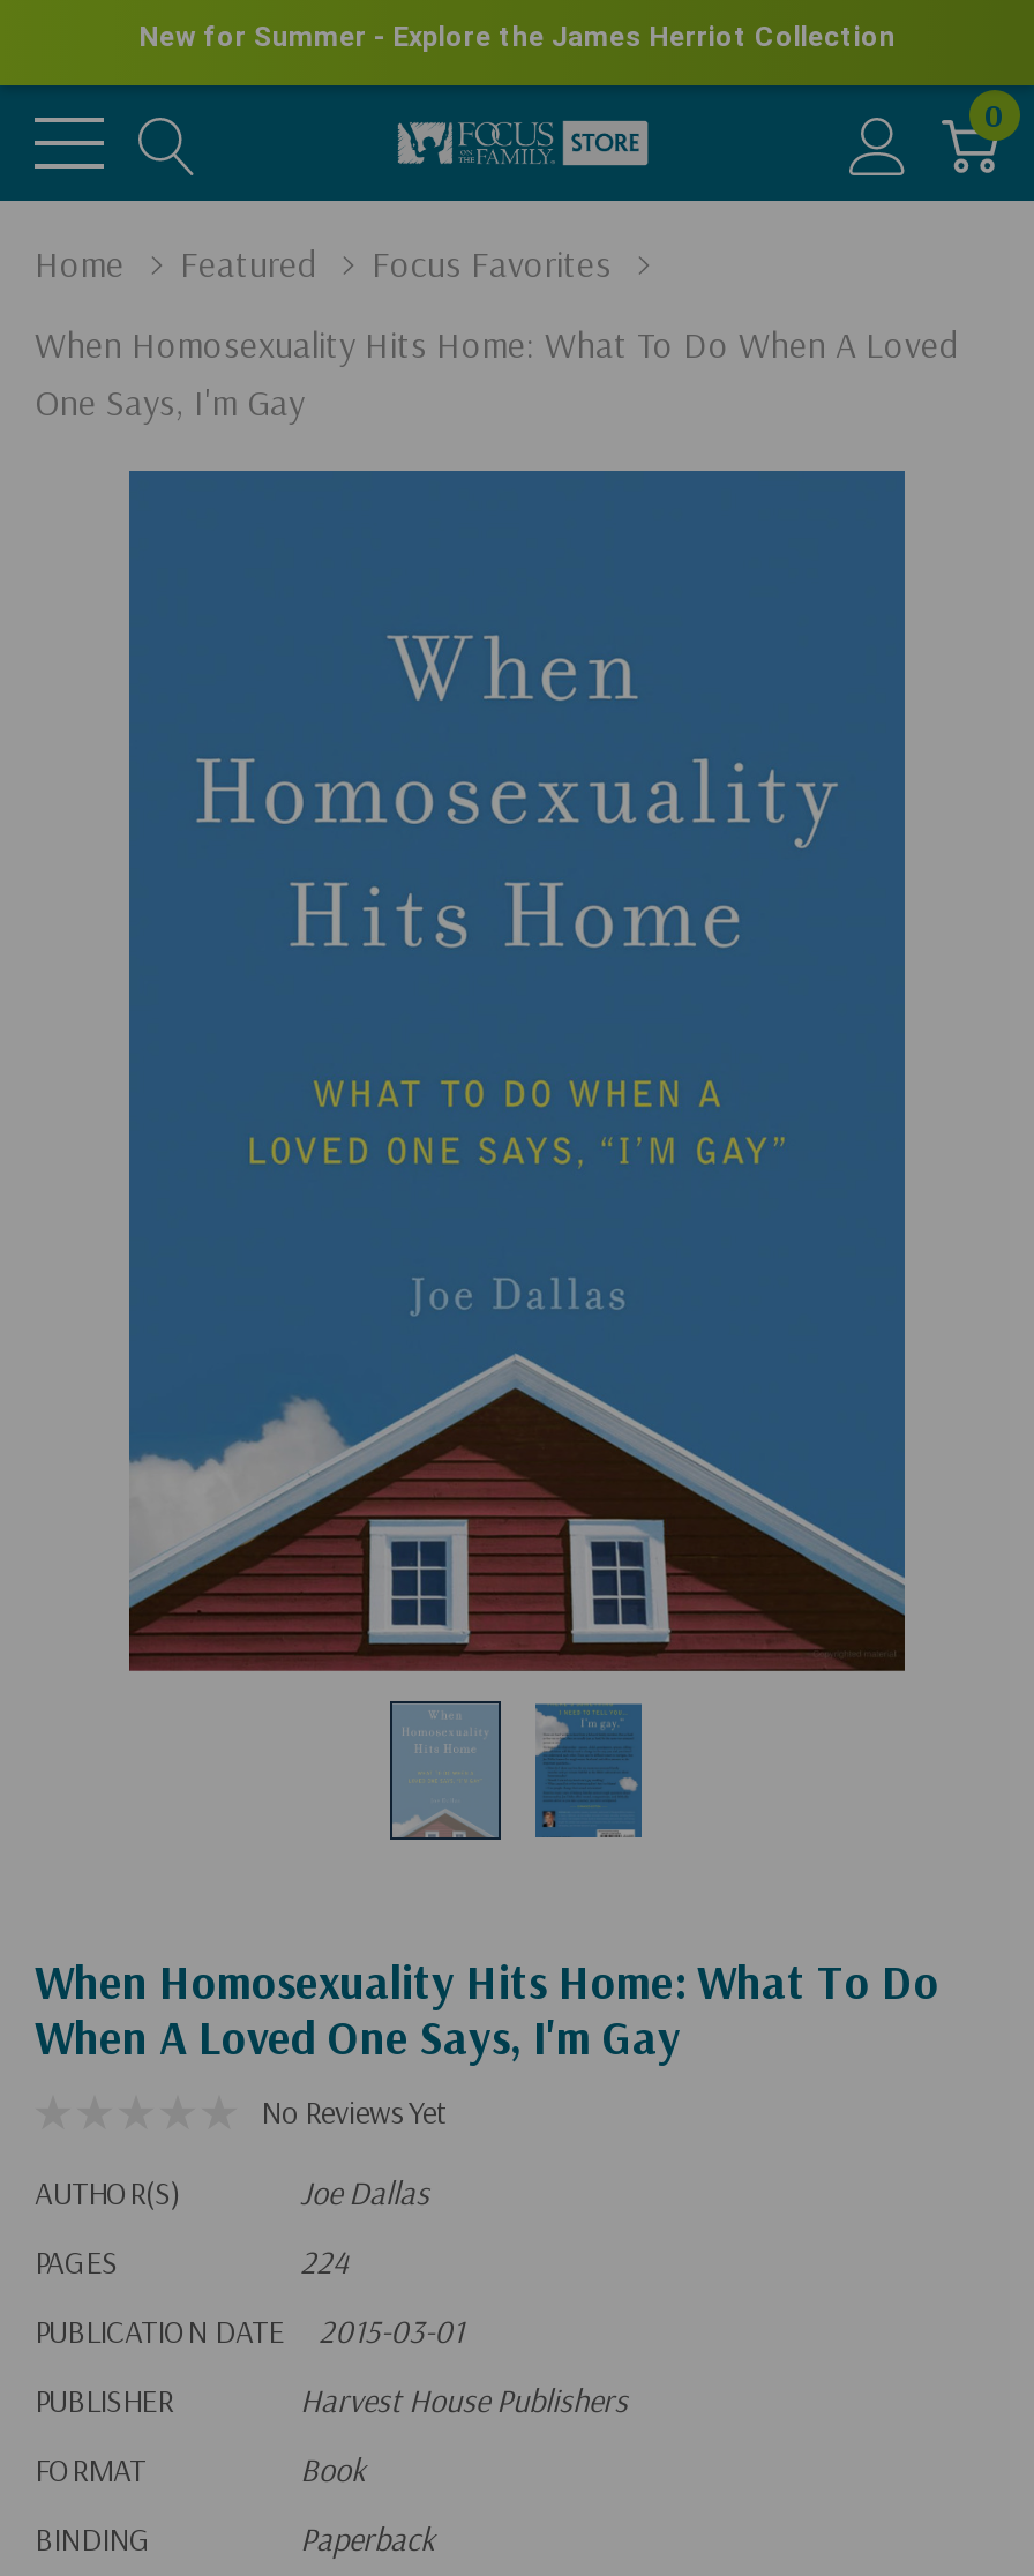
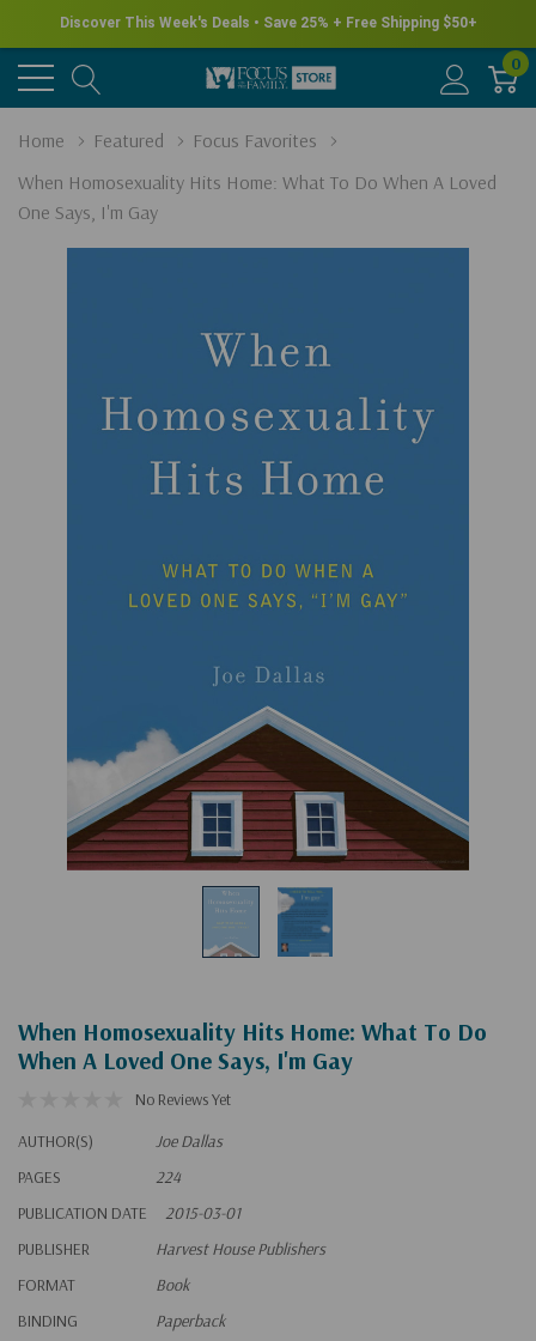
[138,21,896,53] New for Summer - Explore the James Herriot Collection -> [59,14,477,31] Discover This Week's Deals • Save 25% + Free Shipping $50+

